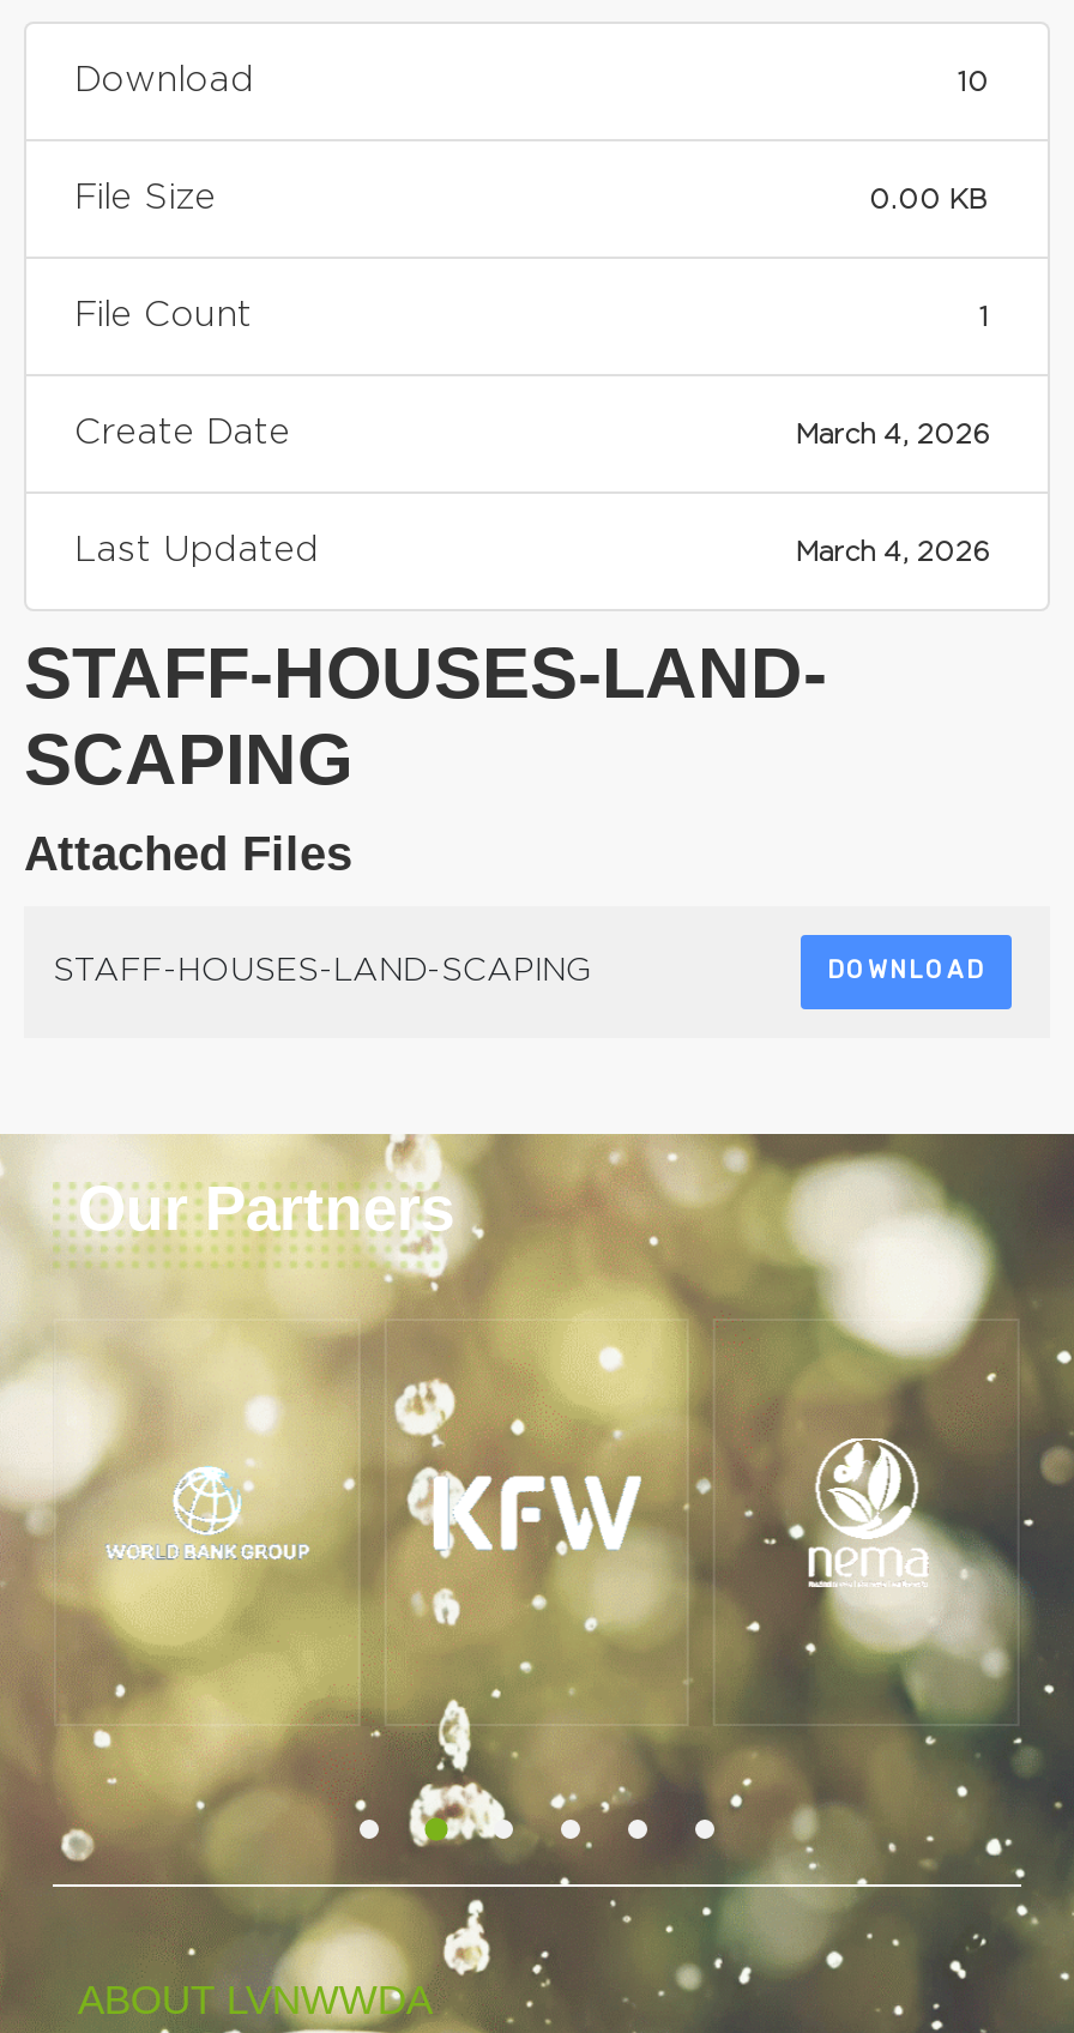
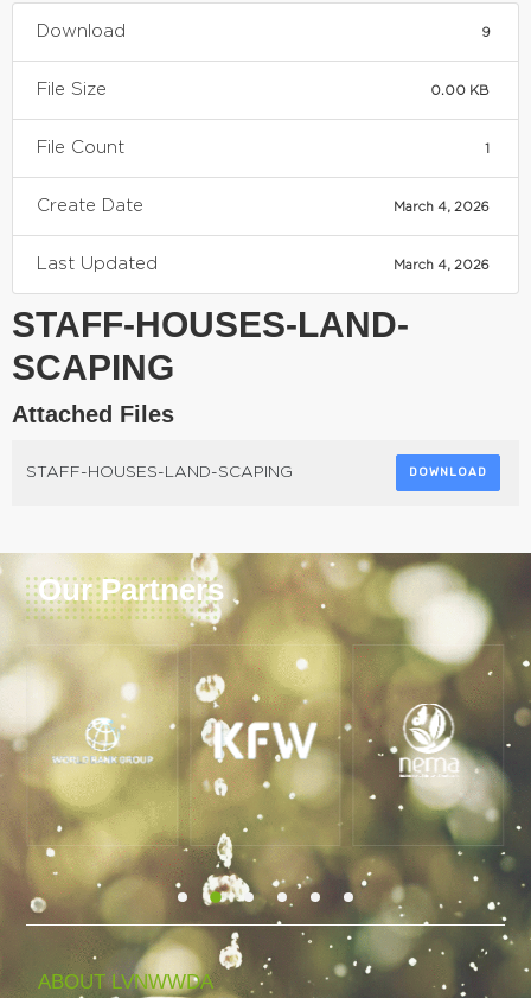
[958,70,989,96] 10 -> [481,26,489,39] 9

